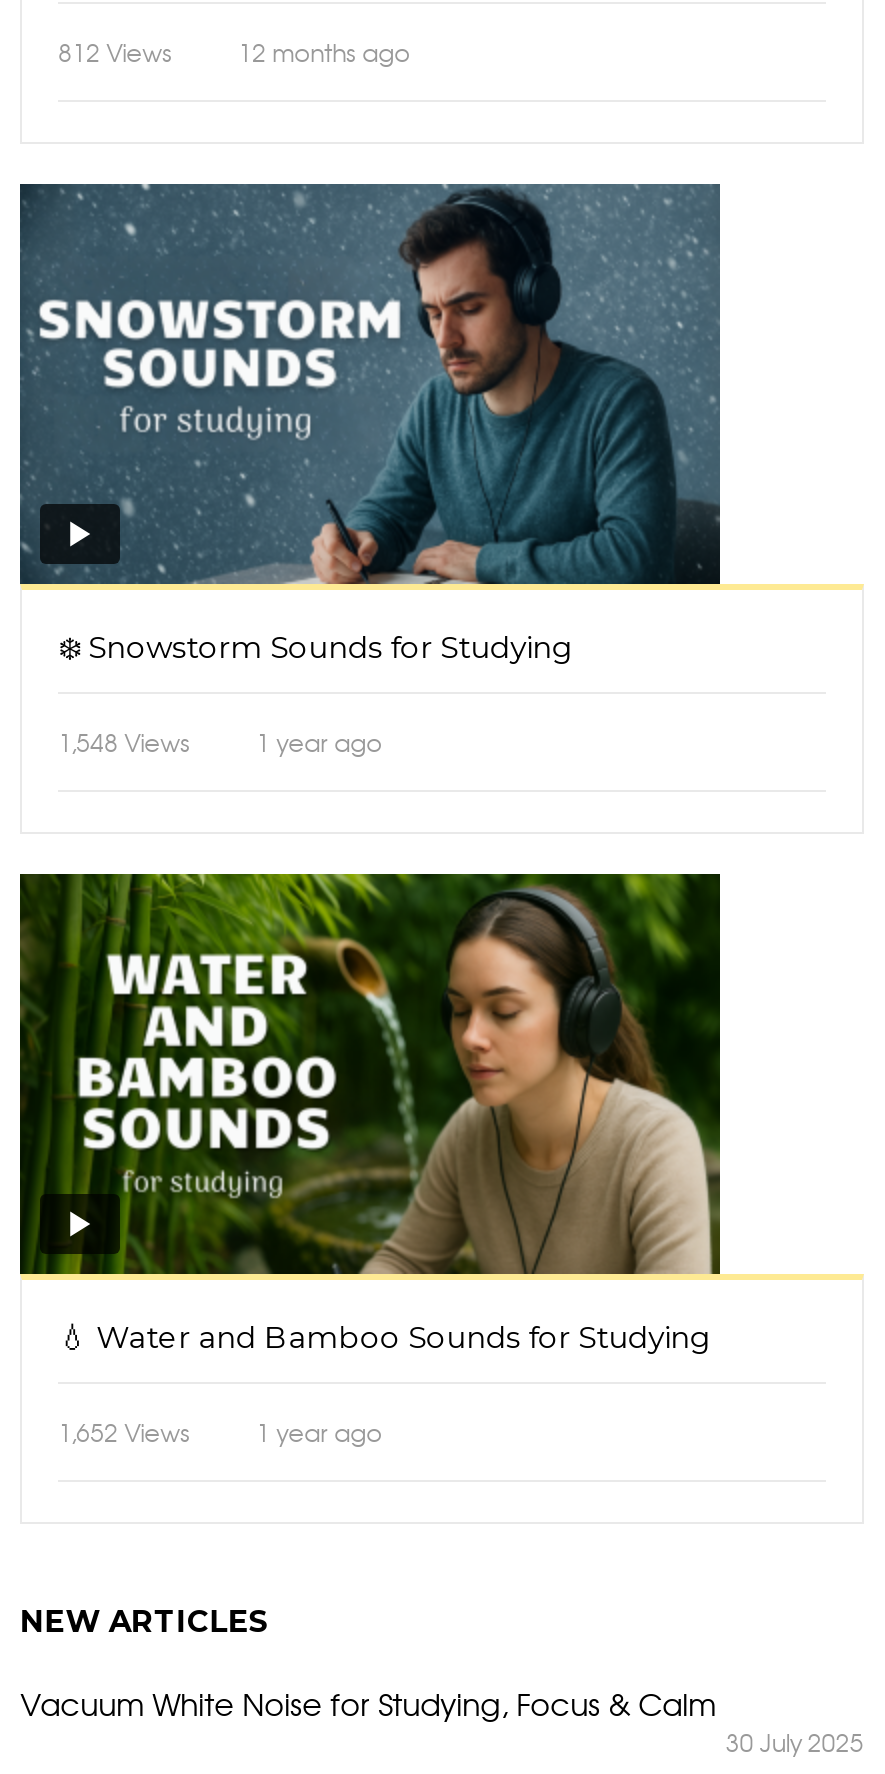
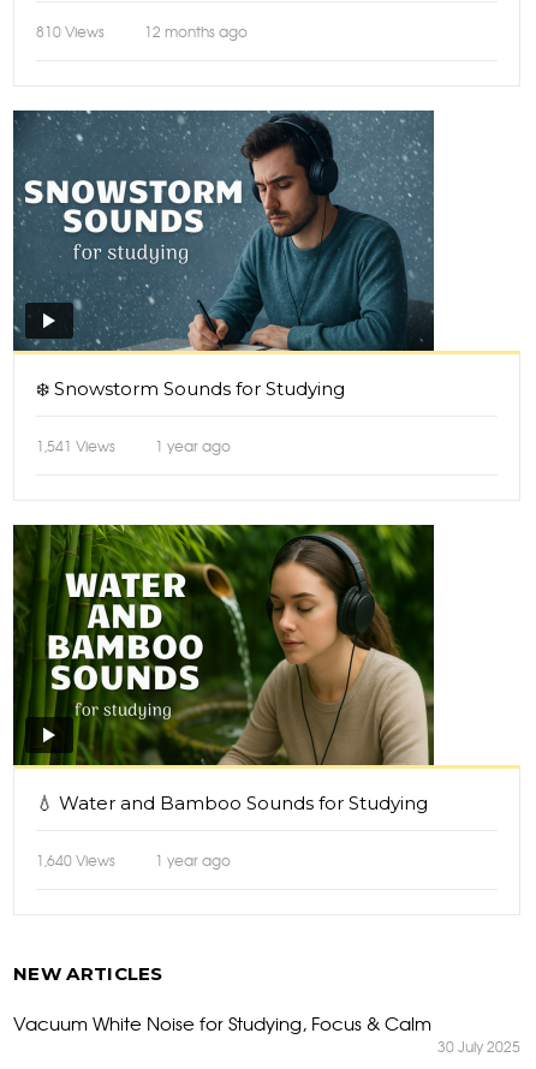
[58,34,410,70] 812 Views 12 months ago -> [36,21,248,42] 810 Views 12 months ago
[58,724,382,760] 1,548 Views 1 year ago -> [36,435,231,457] 1,541 Views 1 year ago
[58,1415,382,1451] 1,652 Views 1 year ago -> [36,850,231,871] 1,640 Views 1 year ago

